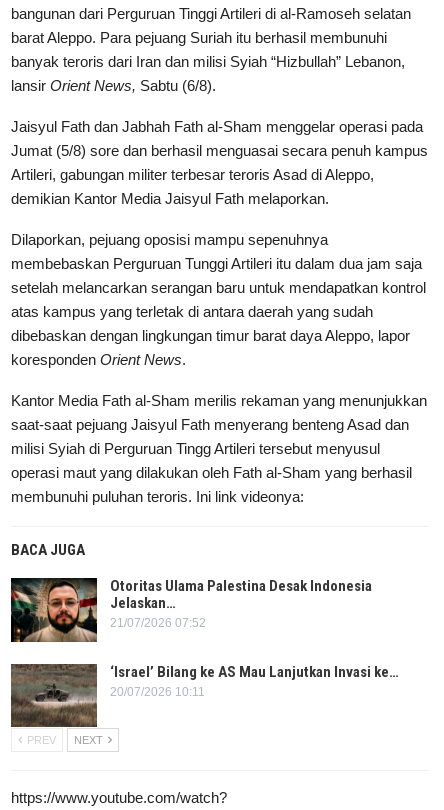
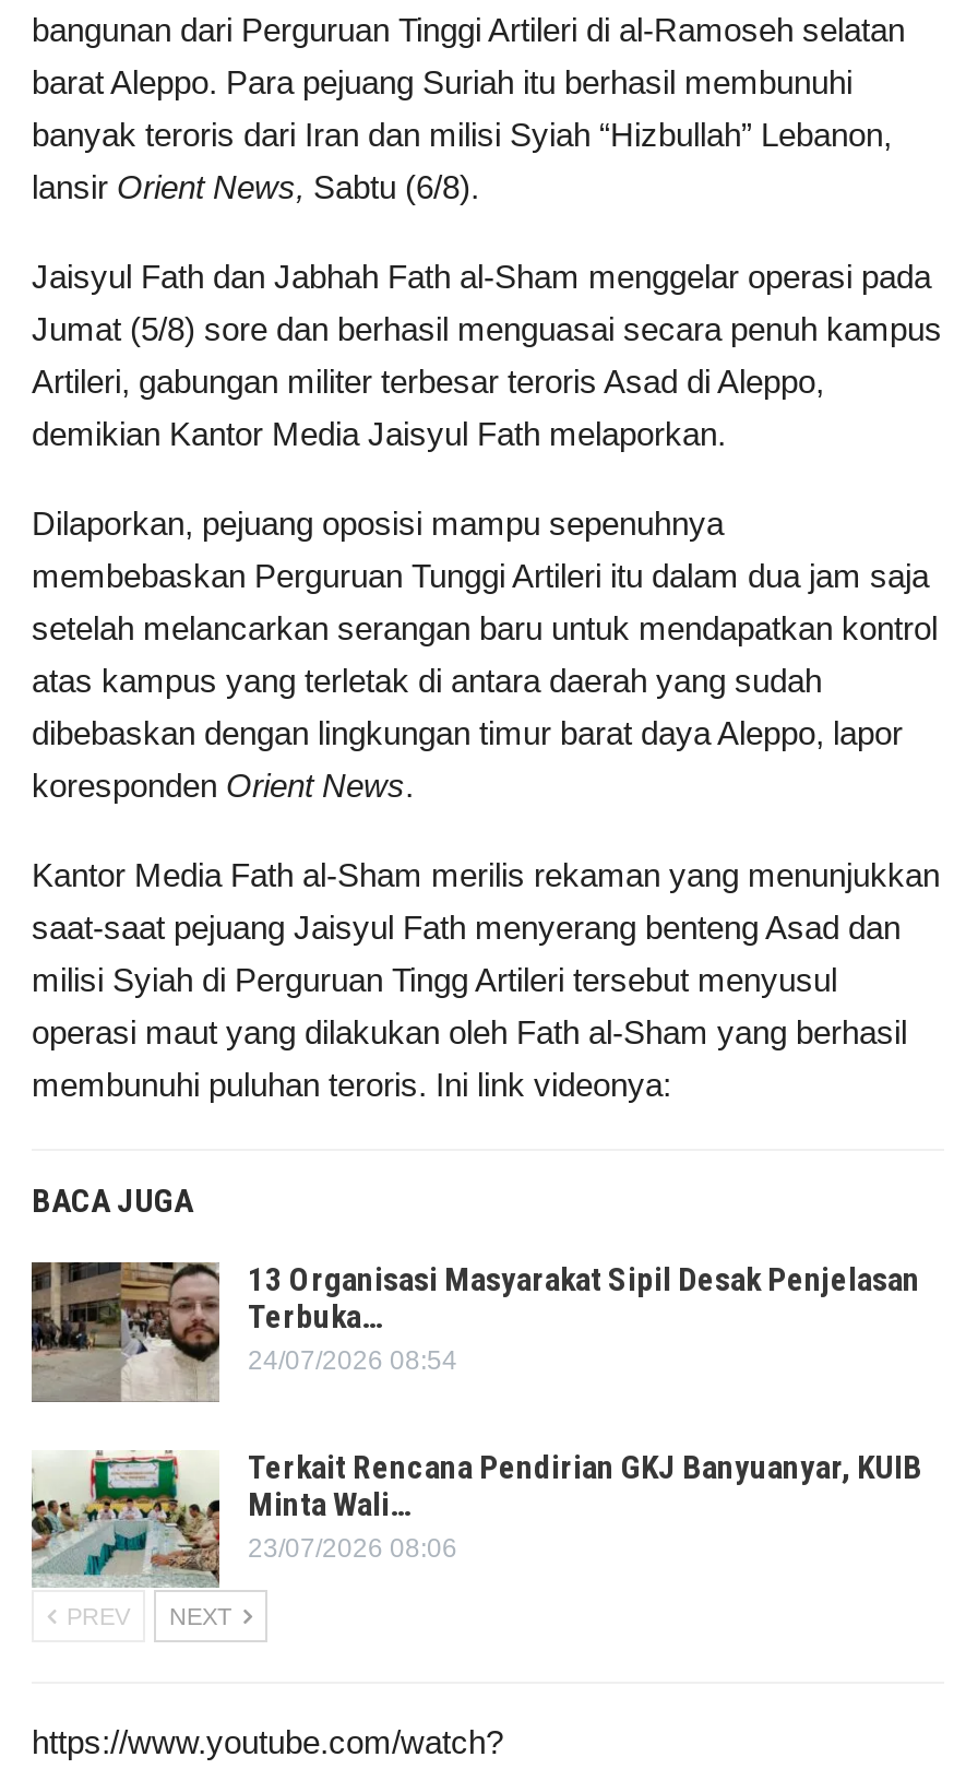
[11,577,372,643] [image] | Otoritas Ulama Palestina Desak Indonesia | Jelaskan… | 21/07/2026 07:52 -> [29,1260,920,1404] [image] | 13 Organisasi Masyarakat Sipil Desak Penjelasan | Terbuka… | 24/07/2026 08:54
[10,663,399,728] [image] | ‘Israel’ Bilang ke AS Mau Lanjutkan Invasi ke… | 20/07/2026 10:11 -> [32,1447,922,1588] [image] | Terkait Rencana Pendirian GKJ Banyuanyar, KUIB | Minta Wali… | 23/07/2026 08:06

